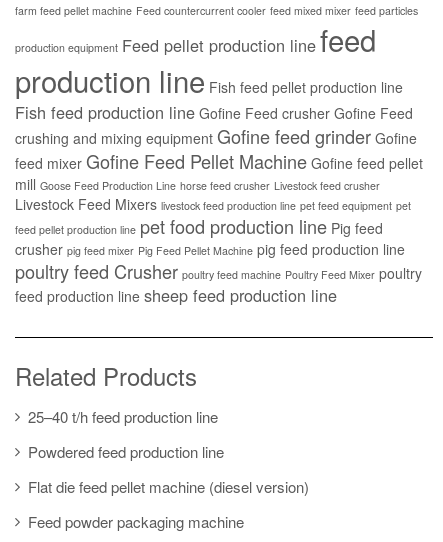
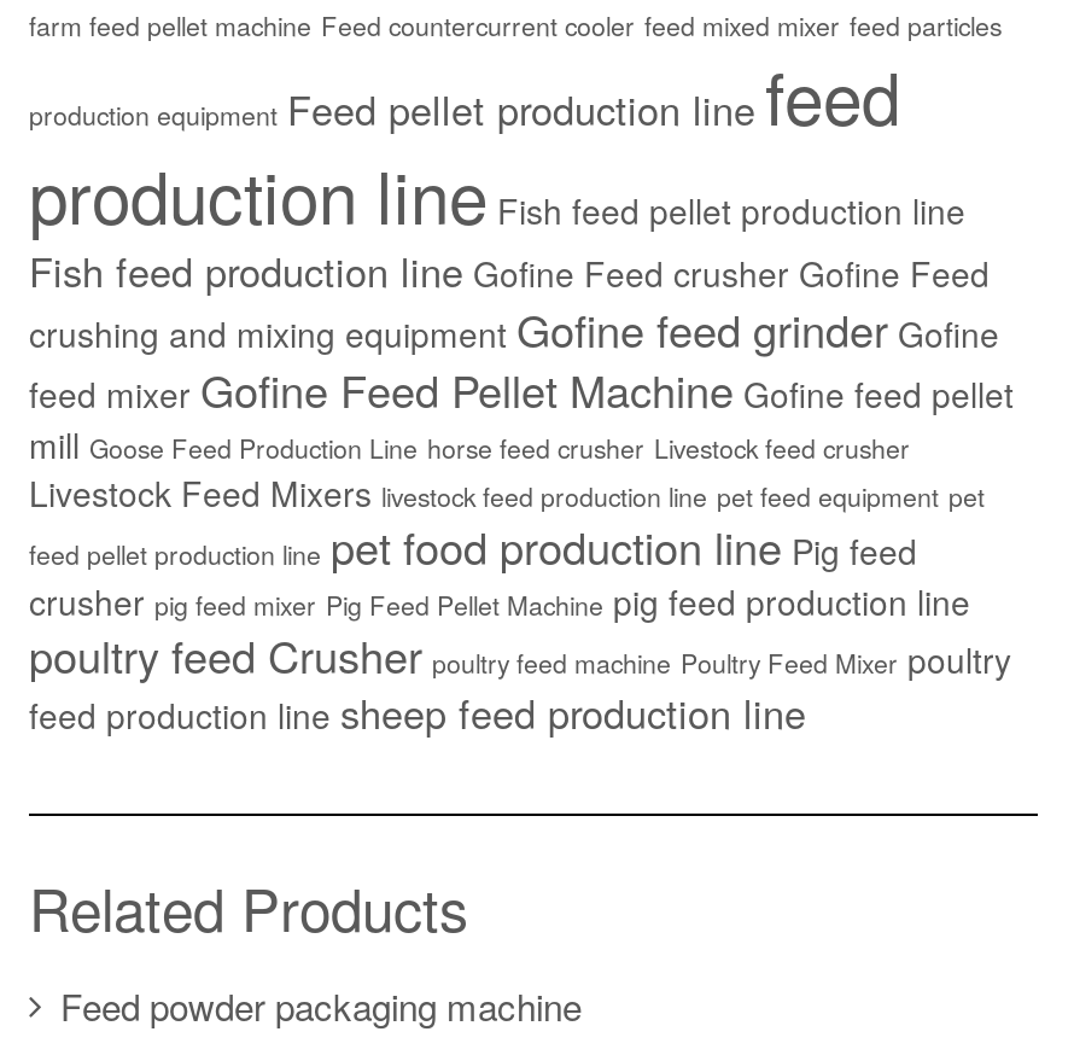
[28,406,309,497] 25–40 t/h feed production line | Powdered feed production line | Flat die feed pellet machine (diesel version) -> none

